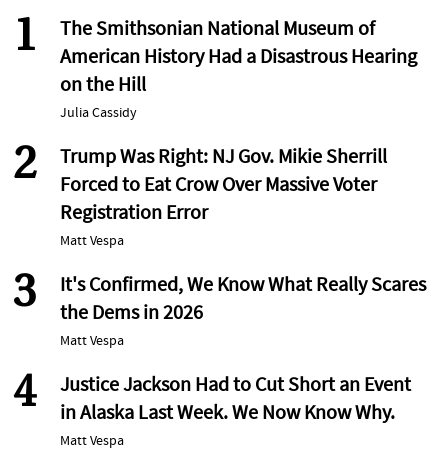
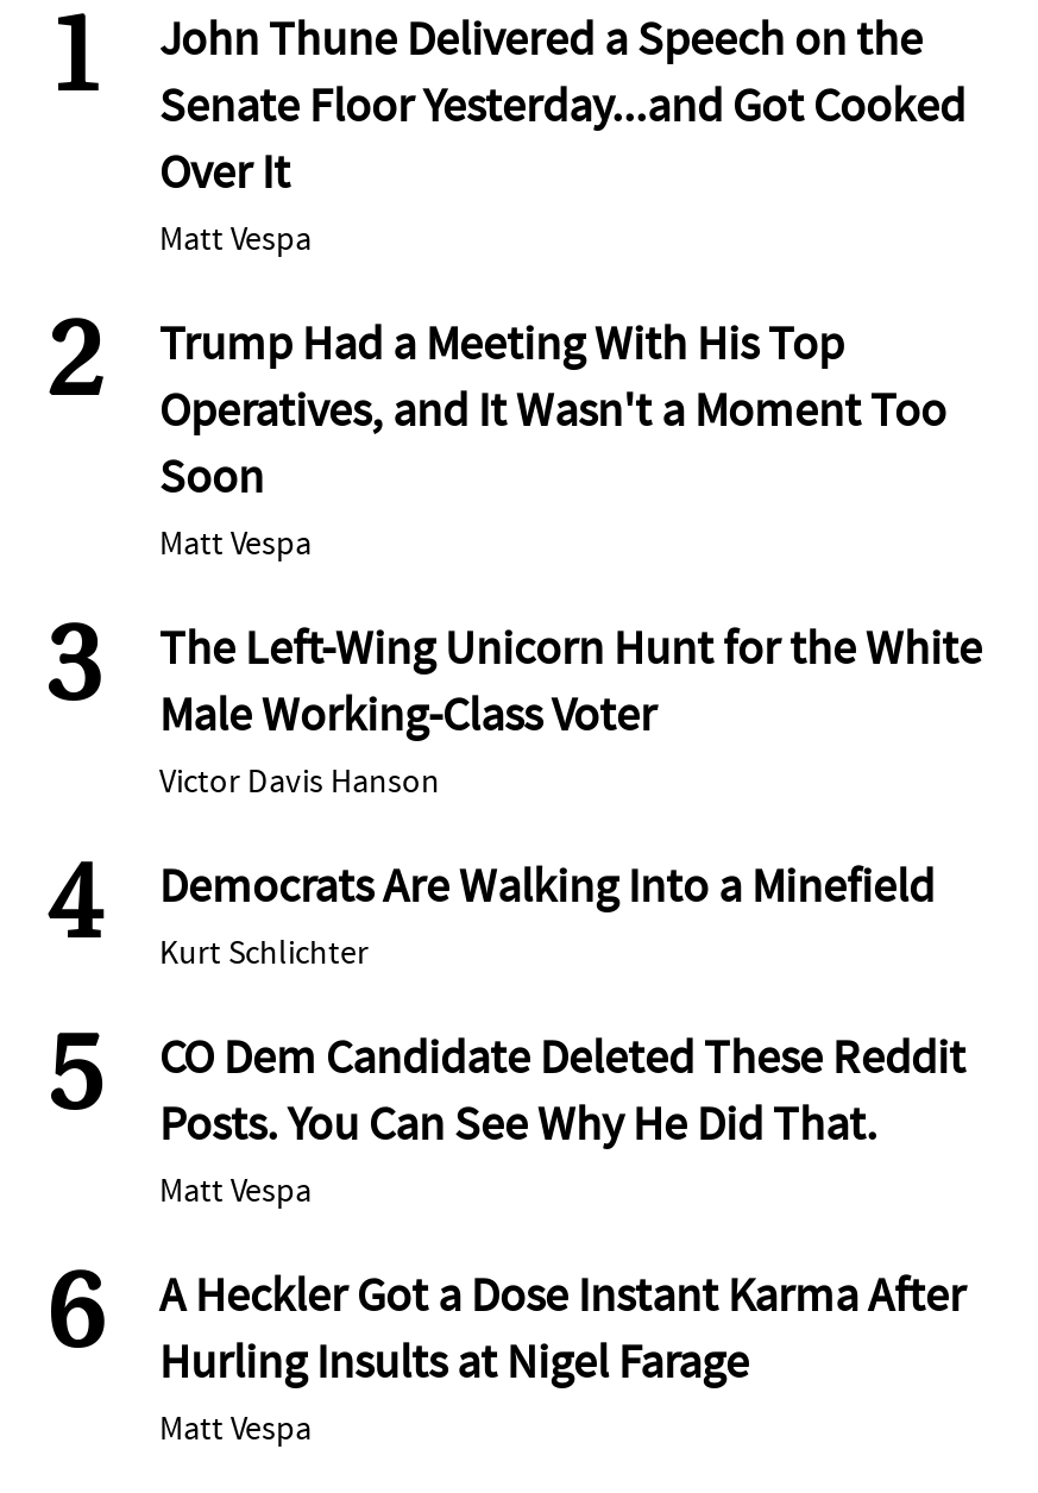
[60,20,417,96] The Smithsonian National Museum of | American History Had a Disastrous Hearing | on the Hill -> [159,20,965,201] John Thune Delivered a Speech on the | Senate Floor Yesterday...and Got Cooked | Over It
[60,106,137,121] Julia Cassidy -> [159,225,312,261] Matt Vespa
[60,148,387,224] Trump Was Right: NJ Gov. Mikie Sherrill | Forced to Eat Crow Over Massive Voter | Registration Error -> [159,325,946,506] Trump Had a Meeting With His Top | Operatives, and It Wasn't a Moment Too | Soon
[60,276,426,324] It's Confirmed, We Know What Really Scares | the Dems in 2026 -> [46,629,982,1153] The Left-Wing Unicorn Hunt for the White | Male Working-Class Voter | Victor Davis Hanson | 4 | Democrats Are Walking Into a Minefield | Kurt Schlichter | 5 | CO Dem Candidate Deleted These Reddit | Posts. You Can See Why He Did That.
[12,372,411,424] 4 | Justice Jackson Had to Cut Short an Event | in Alaska Last Week. We Now Know Why. -> [46,1267,965,1391] 6 | A Heckler Got a Dose Instant Karma After | Hurling Insults at Nigel Farage

